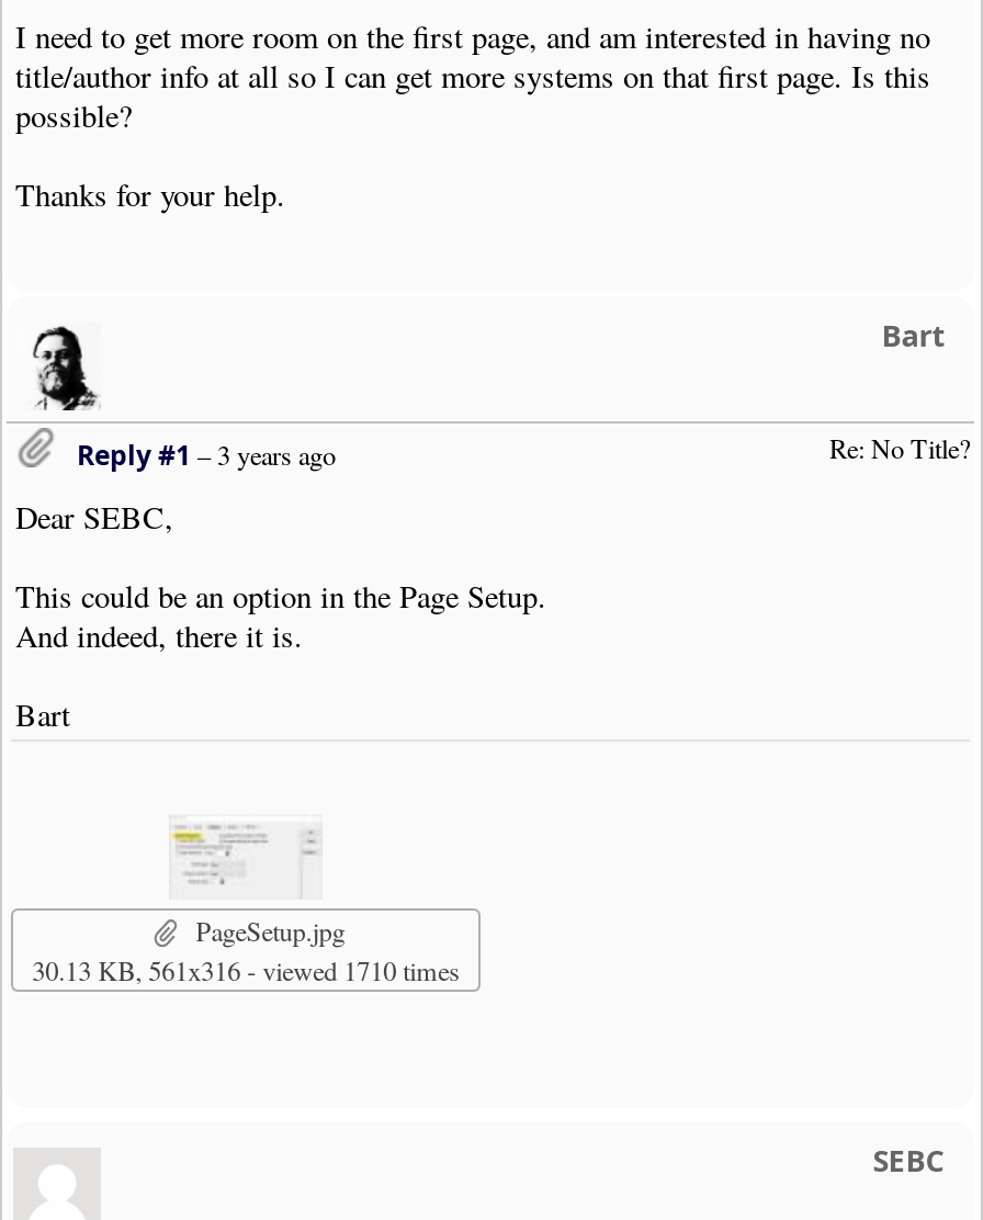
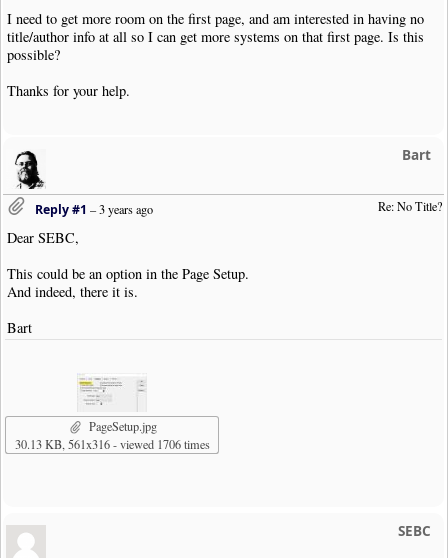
[32,952,460,987] 30.13 KB, 561x316 - viewed 1710 times -> [15,436,210,452] 30.13 KB, 561x316 - viewed 1706 times

